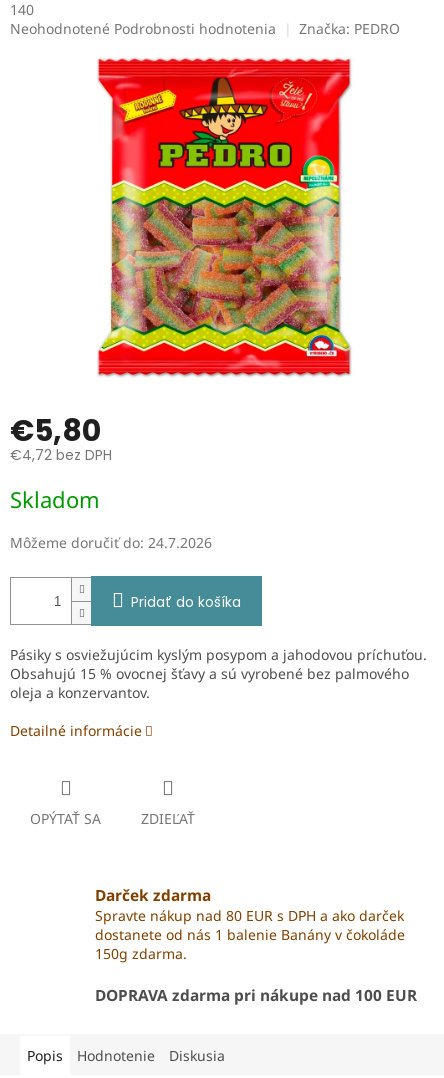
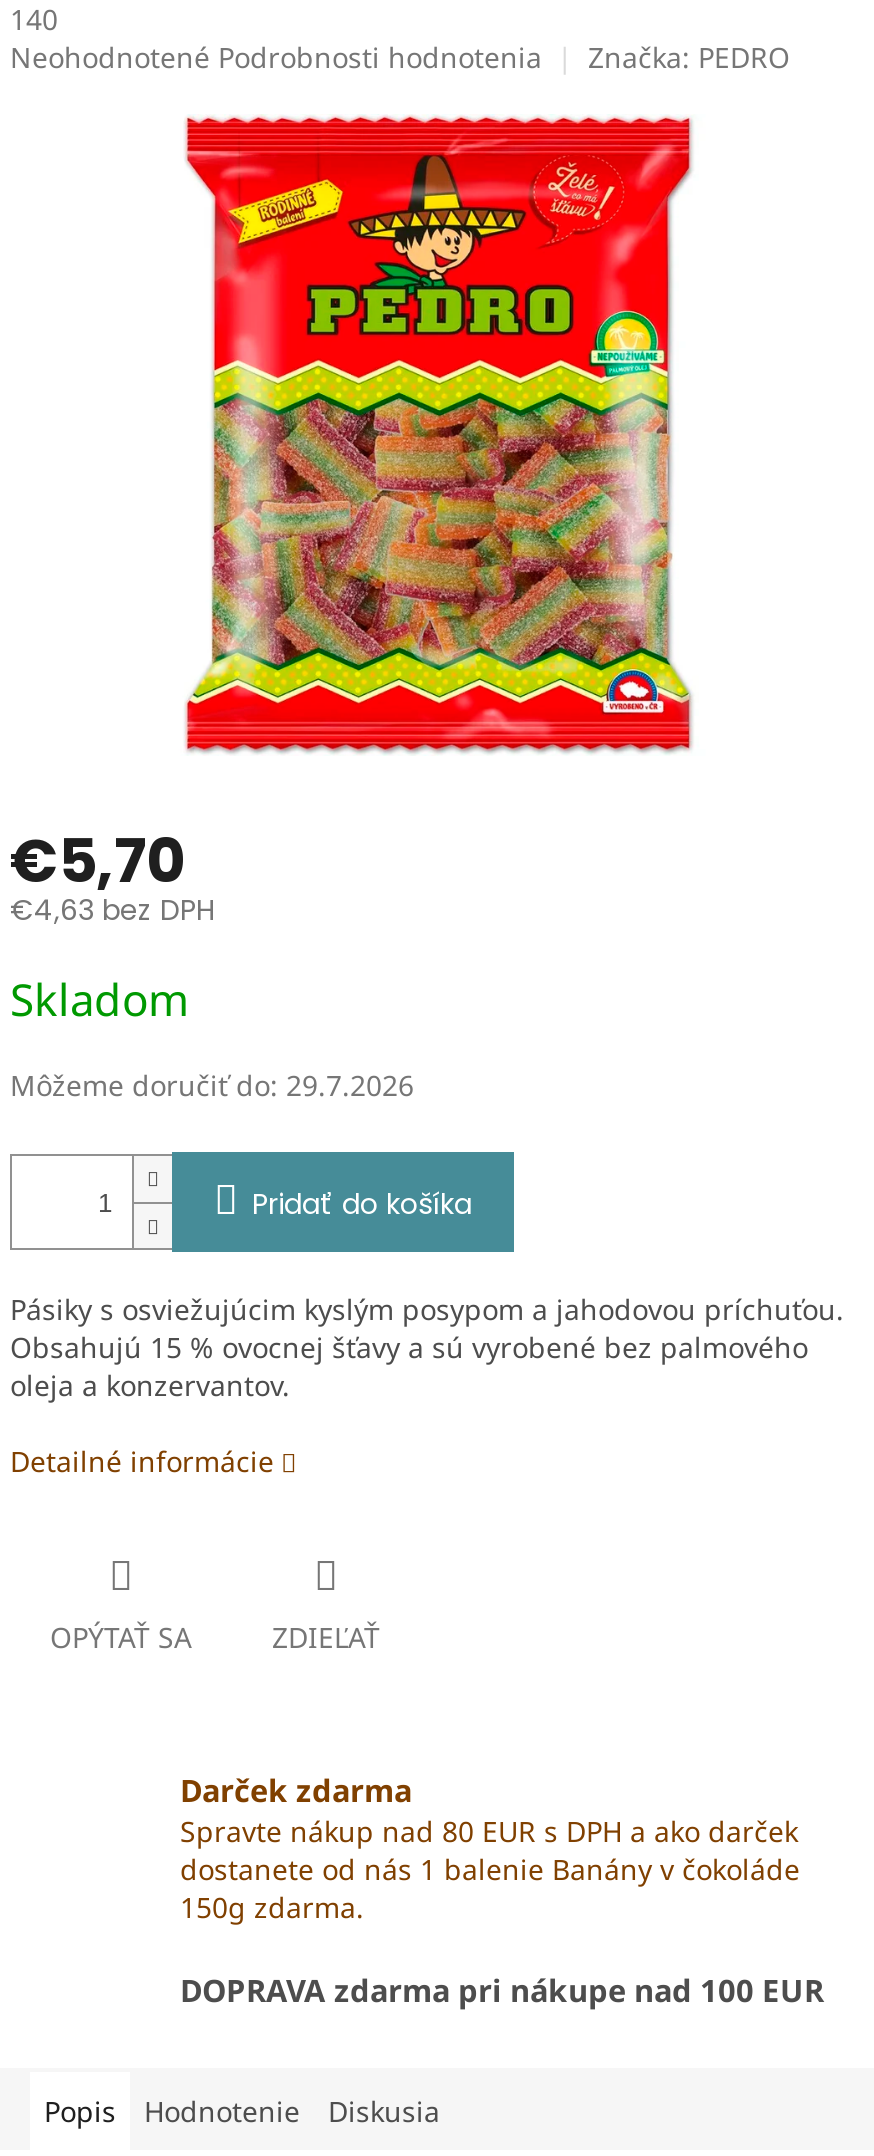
[10,410,101,452] €5,80 -> [10,821,184,905] €5,70
[10,445,112,465] €4,72 bez DPH -> [10,891,214,931] €4,63 bez DPH
[10,533,212,552] Môžeme doručiť do: 24.7.2026 -> [10,1067,414,1105] Môžeme doručiť do: 29.7.2026

